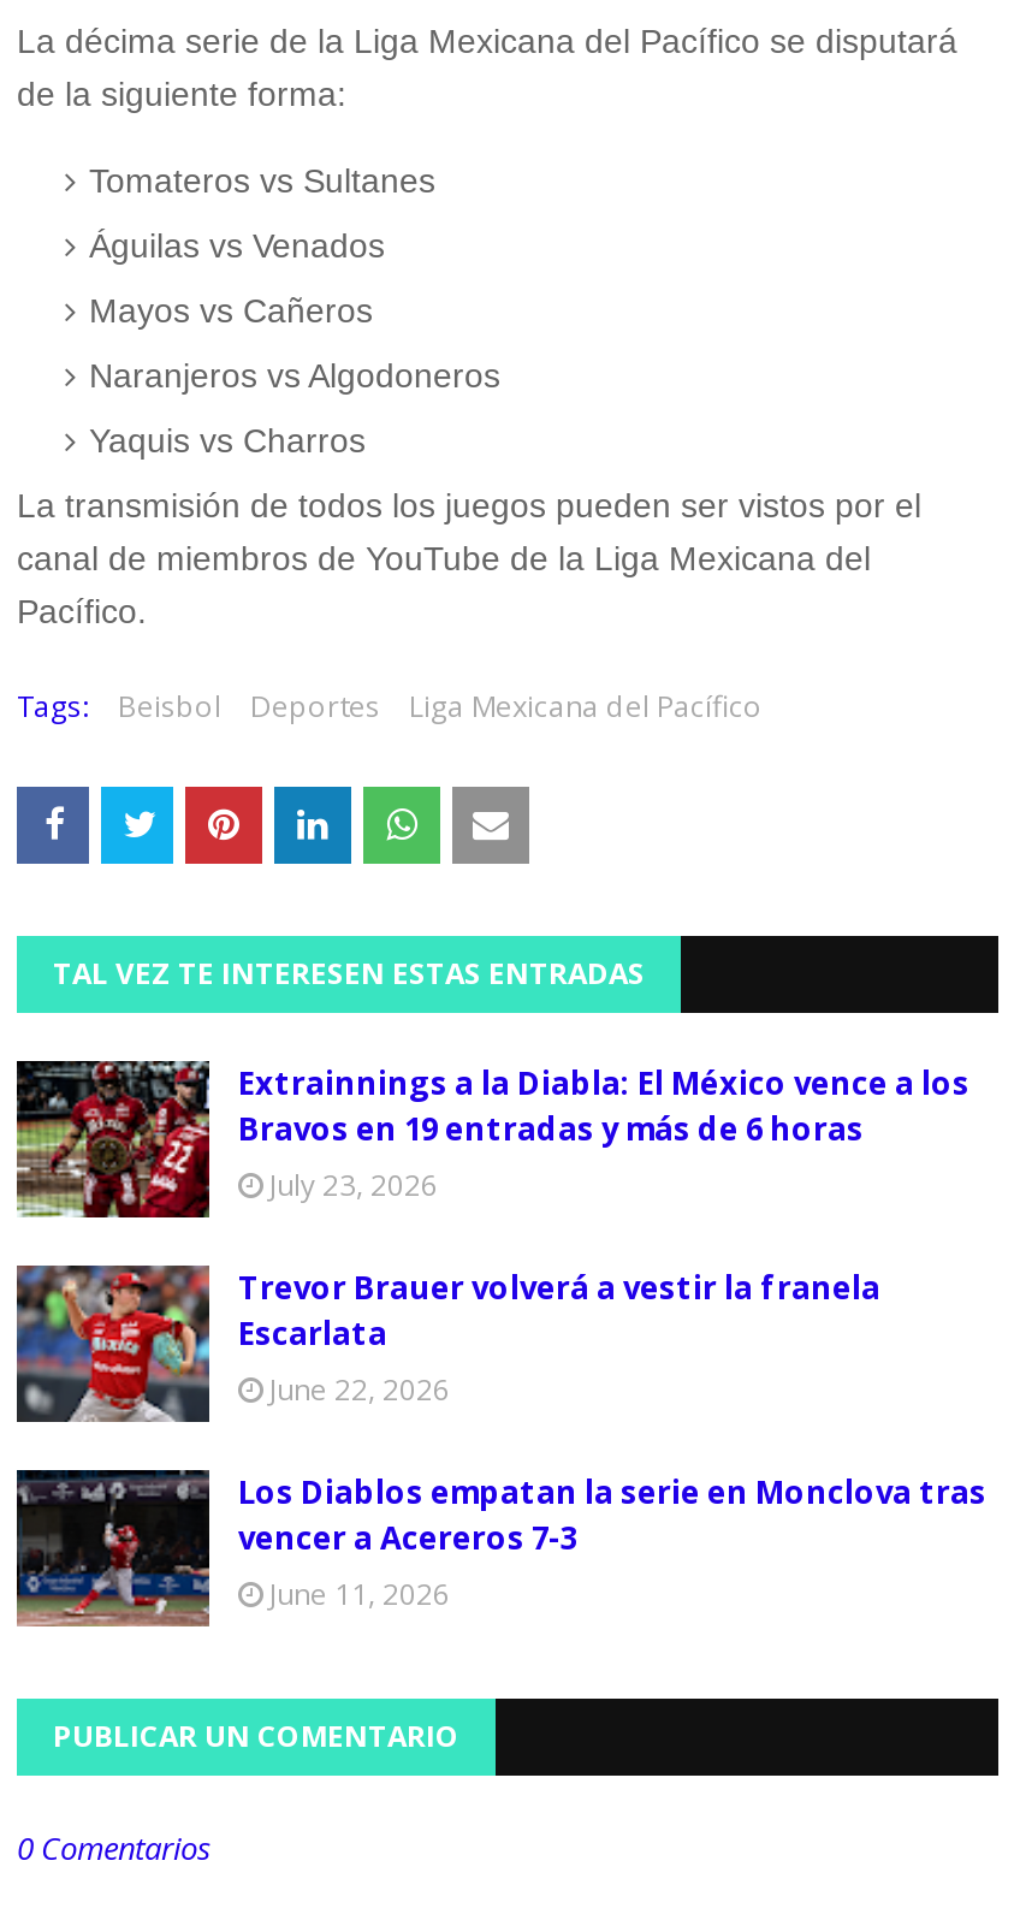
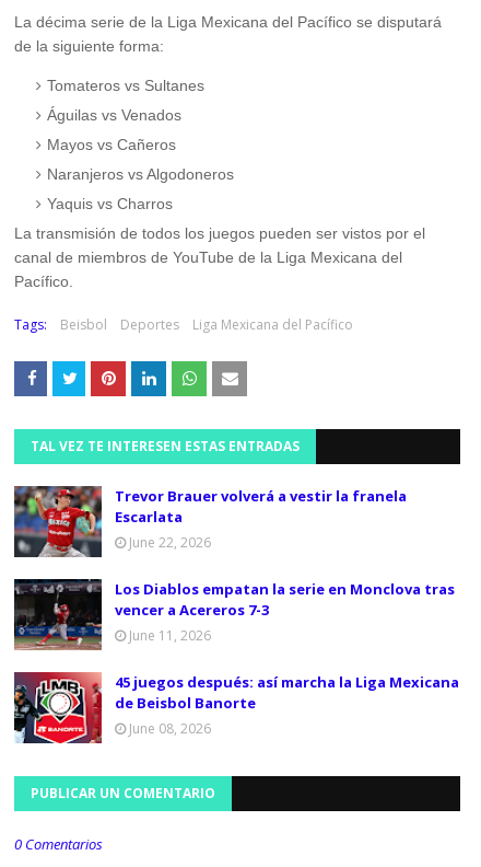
[14,1059,969,1220] [image] | Extrainnings a la Diabla: El México vence a los | Bravos en 19 entradas y más de 6 horas | July 23, 2026 -> none
moved [12,1261,986,1615] -> [12,484,455,645]: [image] | Trevor Brauer volverá a vestir la franela | Escarlata | June 22, 2026 | Los Diablos empatan la serie en Monclova tras | vencer a Acereros 7-3 | June 11, 2026
none -> [13,671,459,744] [image] | 45 juegos después: así marcha la Liga Mexicana | de Beisbol Banorte | June 08, 2026

